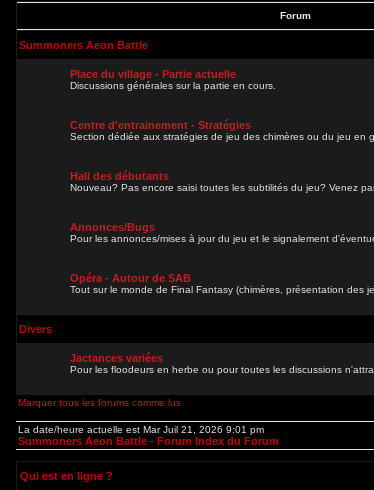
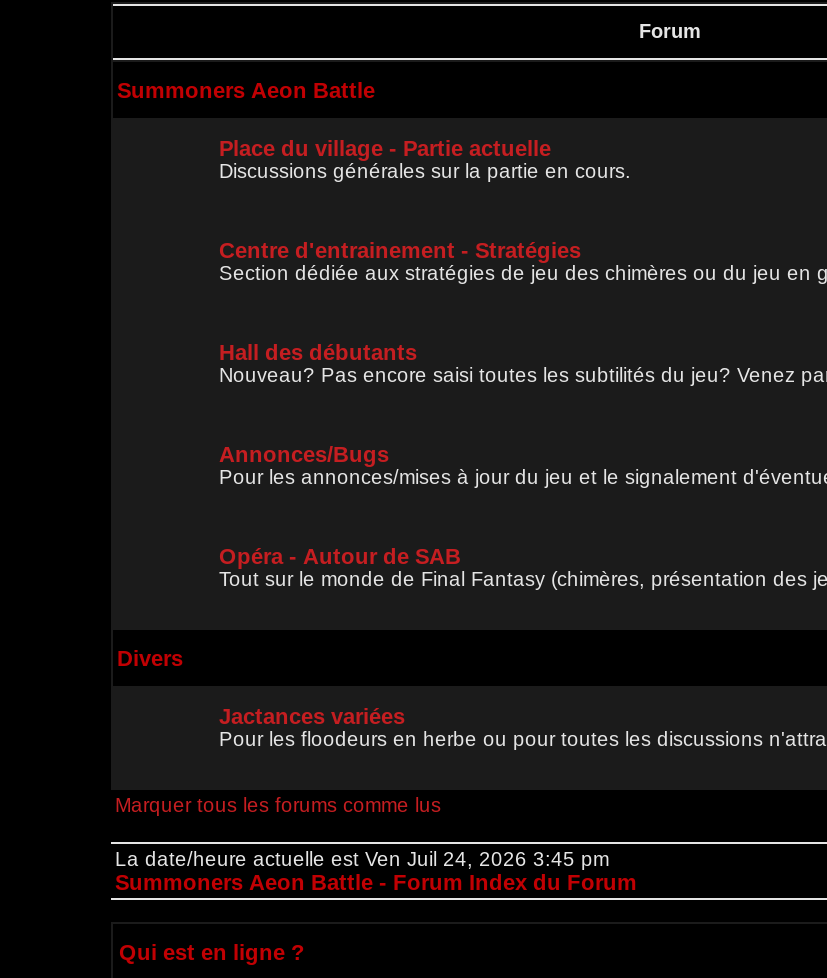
[18,424,264,435] La date/heure actuelle est Mar Juil 21, 2026 9:01 pm -> [115,848,609,870] La date/heure actuelle est Ven Juil 24, 2026 3:45 pm

